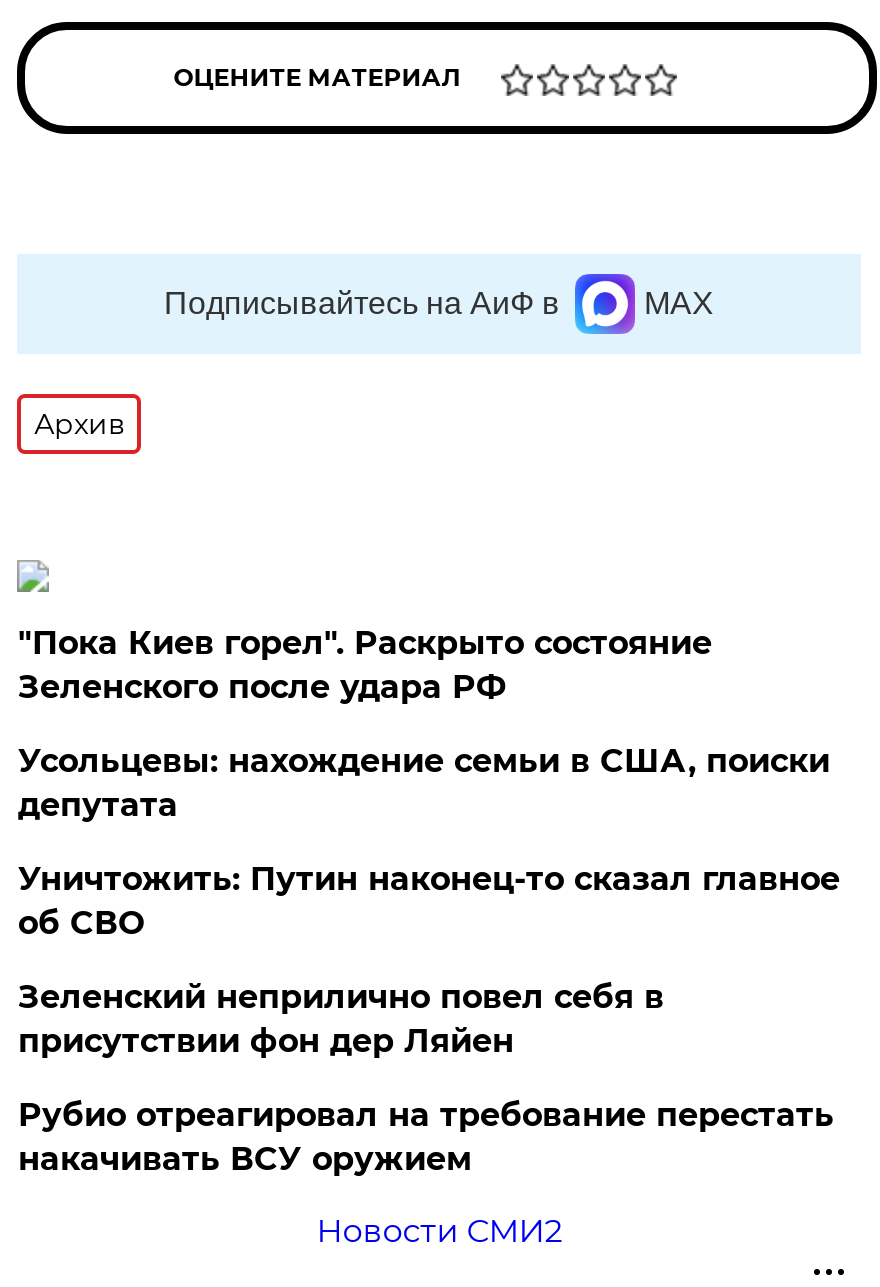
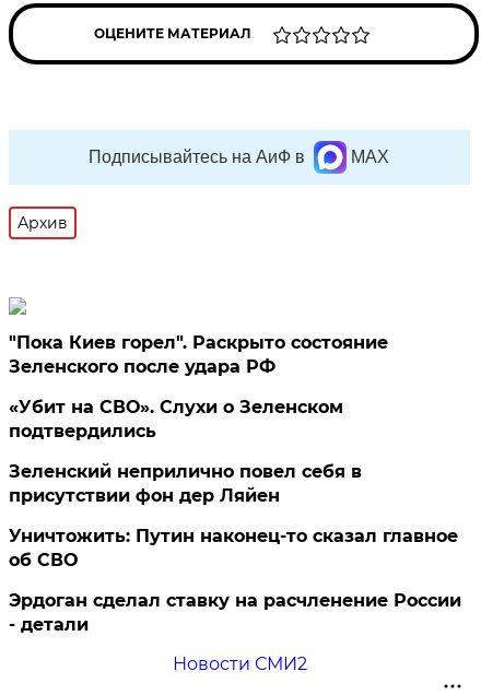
[18,742,830,824] Усольцевы: нахождение семьи в США, поиски | депутата -> [9,397,344,441] «Убит на СВО». Слухи о Зеленском | подтвердились
moved [18,860,840,942] -> [9,526,458,570]: Уничтожить: Путин наконец-то сказал главное | об СВО
moved [18,978,664,1060] -> [9,461,362,506]: Зеленский неприлично повел cебя в | присутствии фон дер Ляйен
[18,1096,834,1178] Рубио отреагировал на требование перестать | накачивать ВСУ оружием -> [9,590,462,635] Эрдоган сделал ставку на расчленение России | - детали

